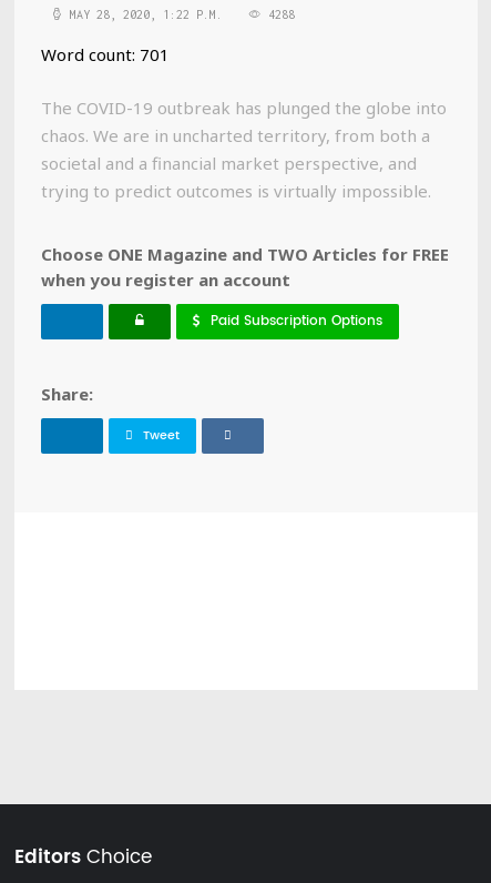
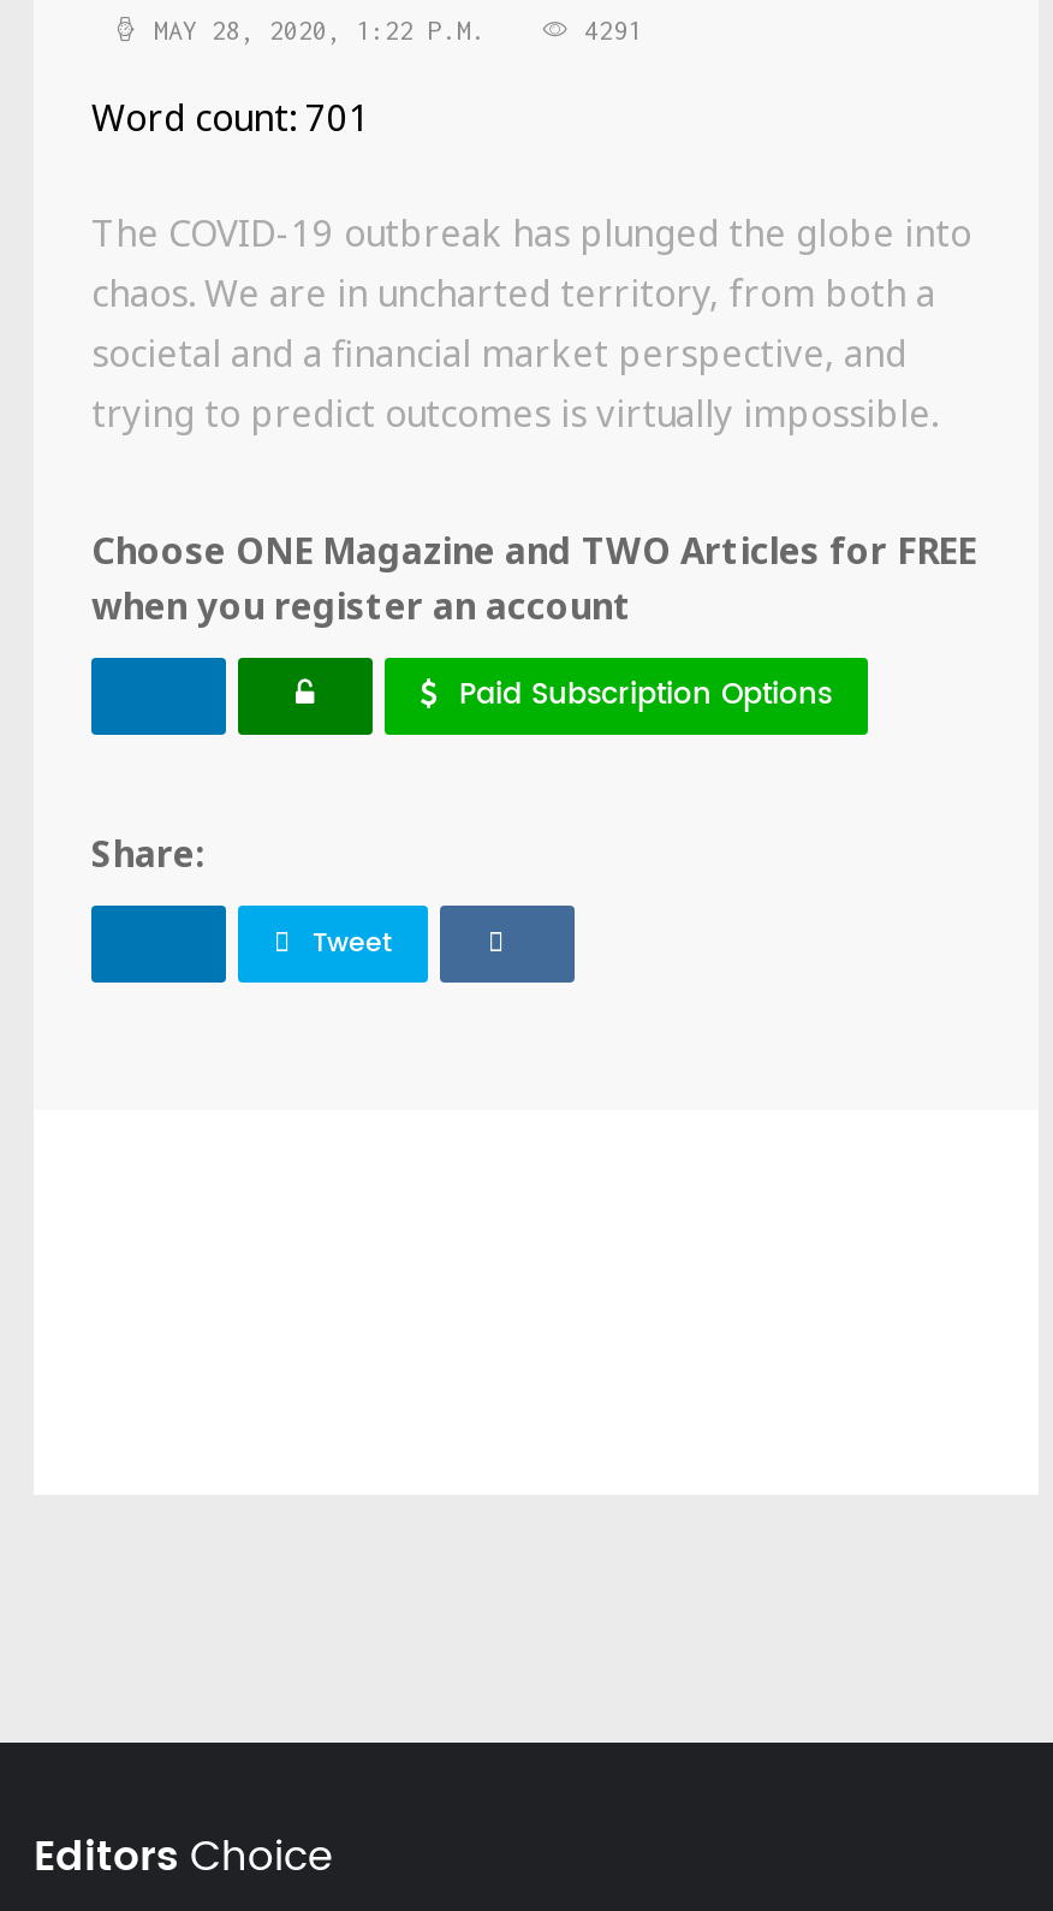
[268,8,295,21] 4288 -> [584,16,642,45] 4291

